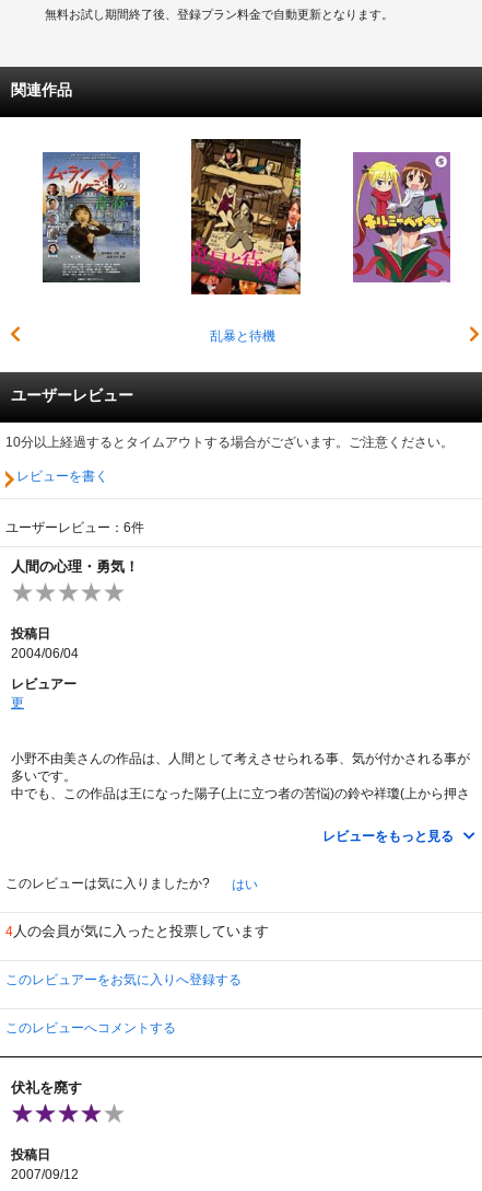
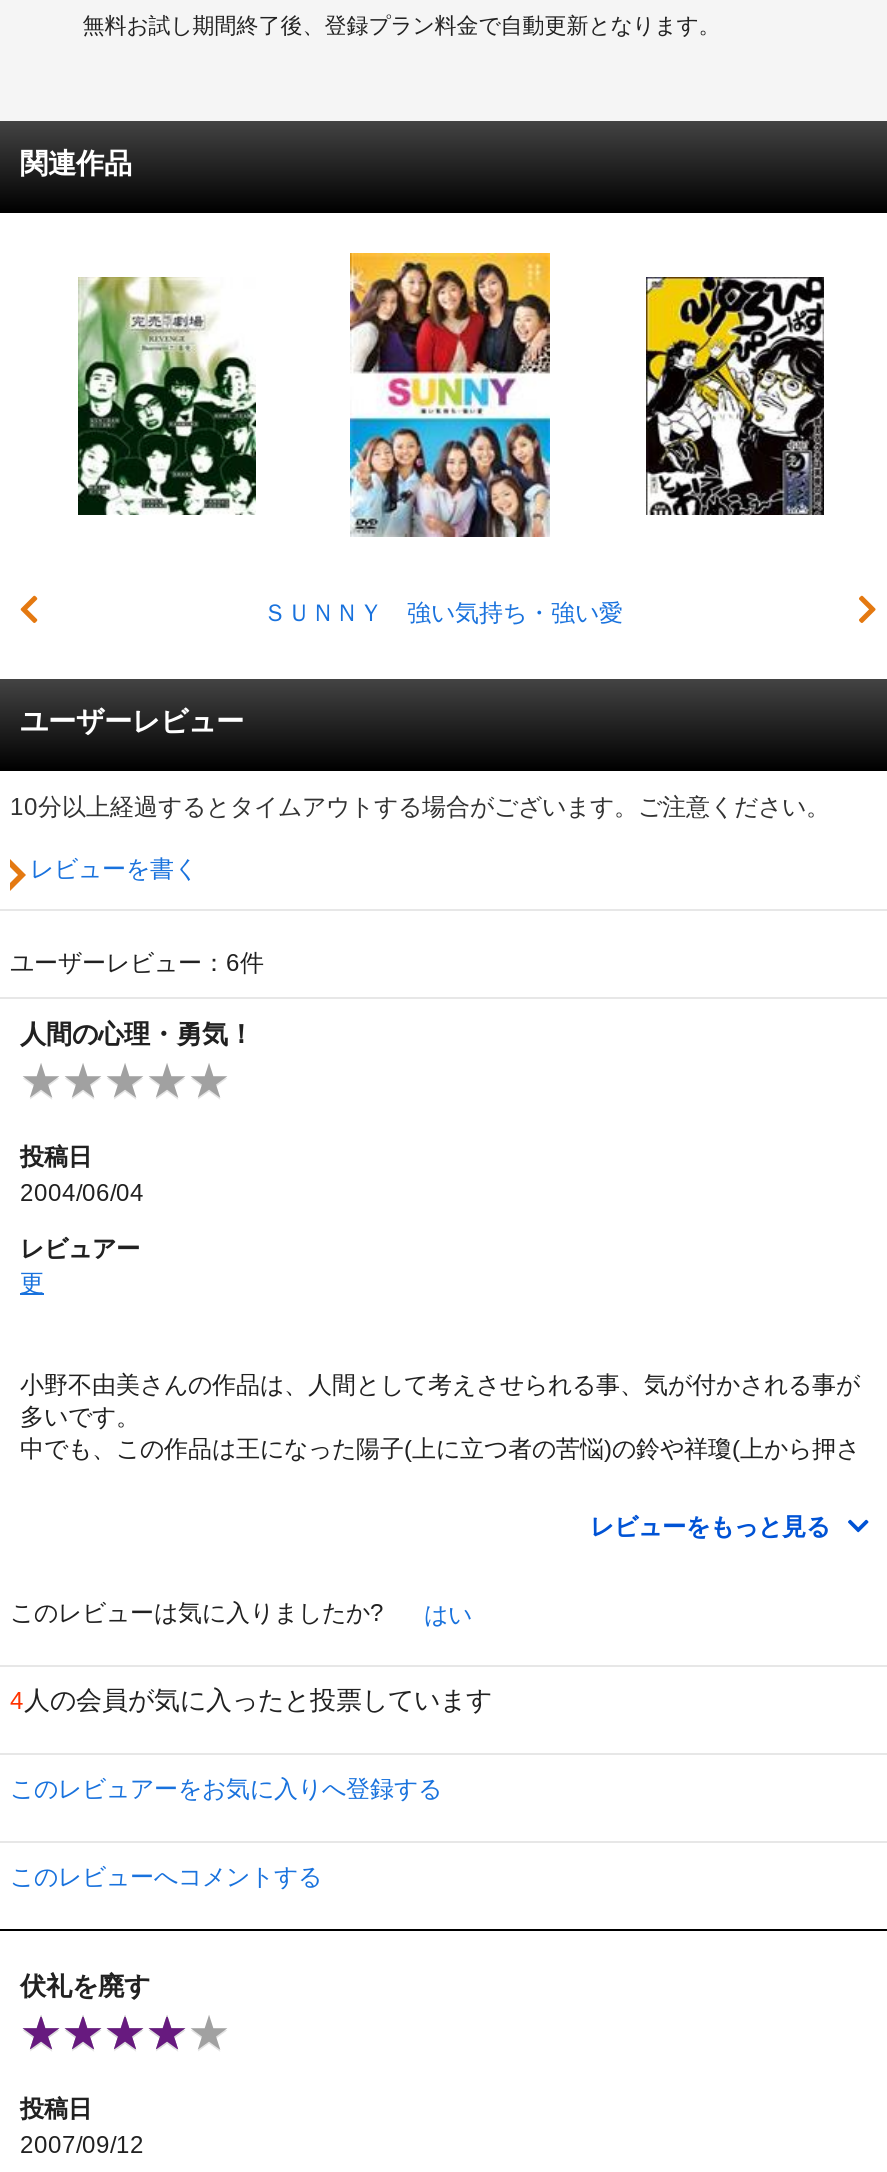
[190,138,302,343] [image] | 乱暴と待機 -> [263,251,623,626] [image] | ＳＵＮＮＹ 強い気持ち・強い愛
[42,151,141,284] [image] -> [76,275,256,515] [image]
[352,151,451,284] [image] -> [644,275,826,517] [image]

